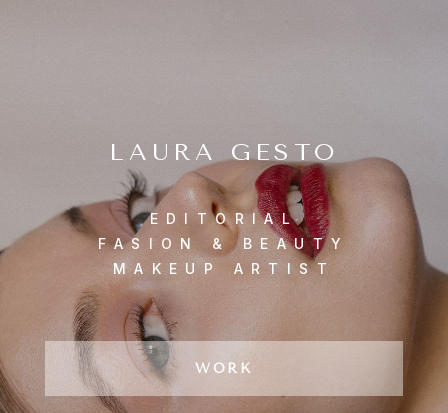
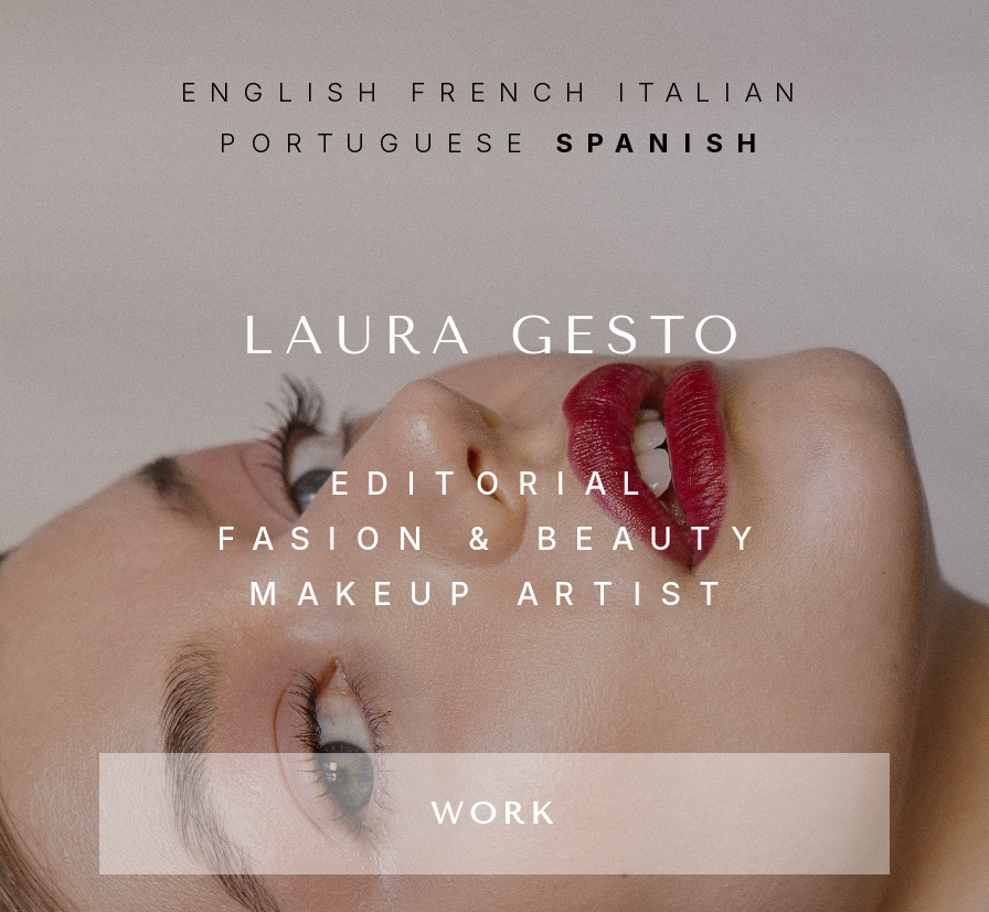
none -> [181,75,808,159] ENGLISH FRENCH ITALIAN | PORTUGUESE SPANISH

